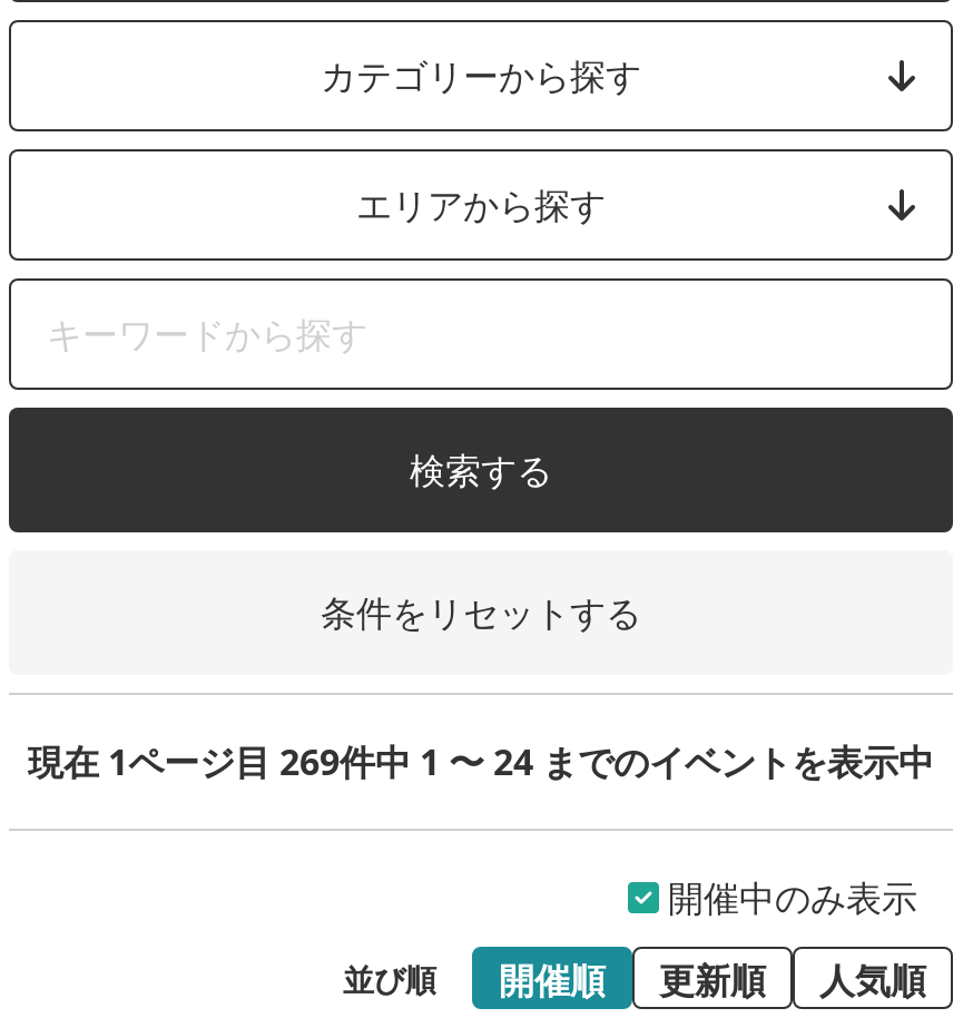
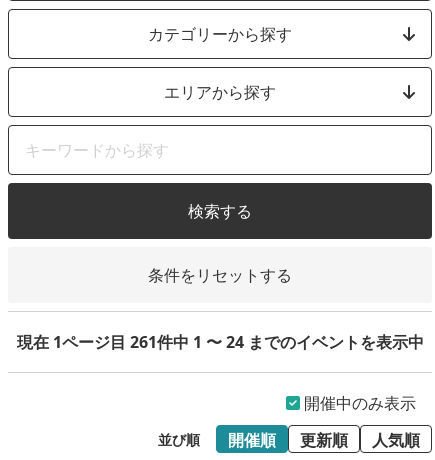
[28,737,934,786] 現在 1ページ目 269件中 1 〜 24 までのイベントを表示中 -> [16,331,423,353] 現在 1ページ目 261件中 1 〜 24 までのイベントを表示中

